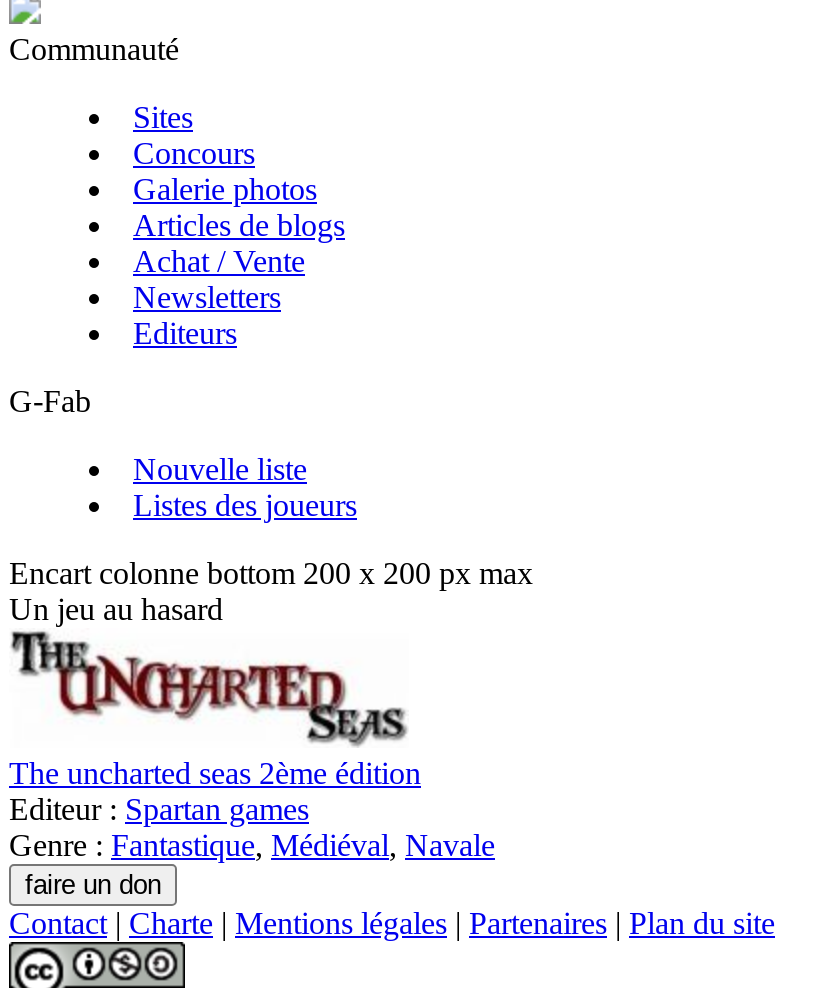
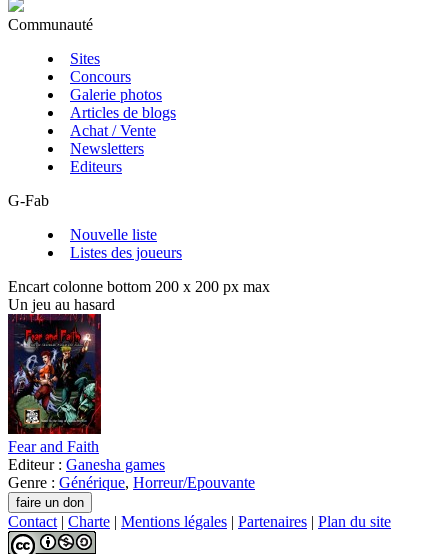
[9,632,409,742] [image] -> [7,316,102,371] [image]
[9,757,495,863] The uncharted seas 2ème édition | Editeur : Spartan games | Genre : Fantastique, Médiéval, Navale -> [8,438,255,491] Fear and Faith | Editeur : Ganesha games | Genre : Générique, Horreur/Epouvante

